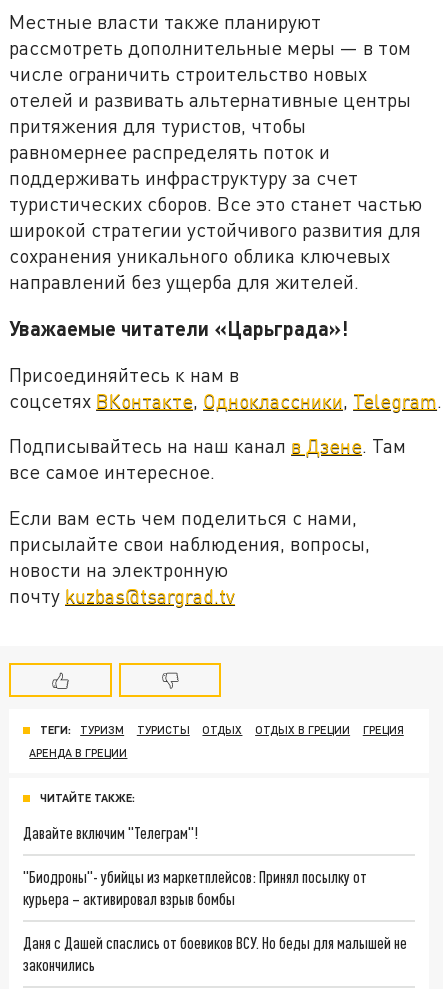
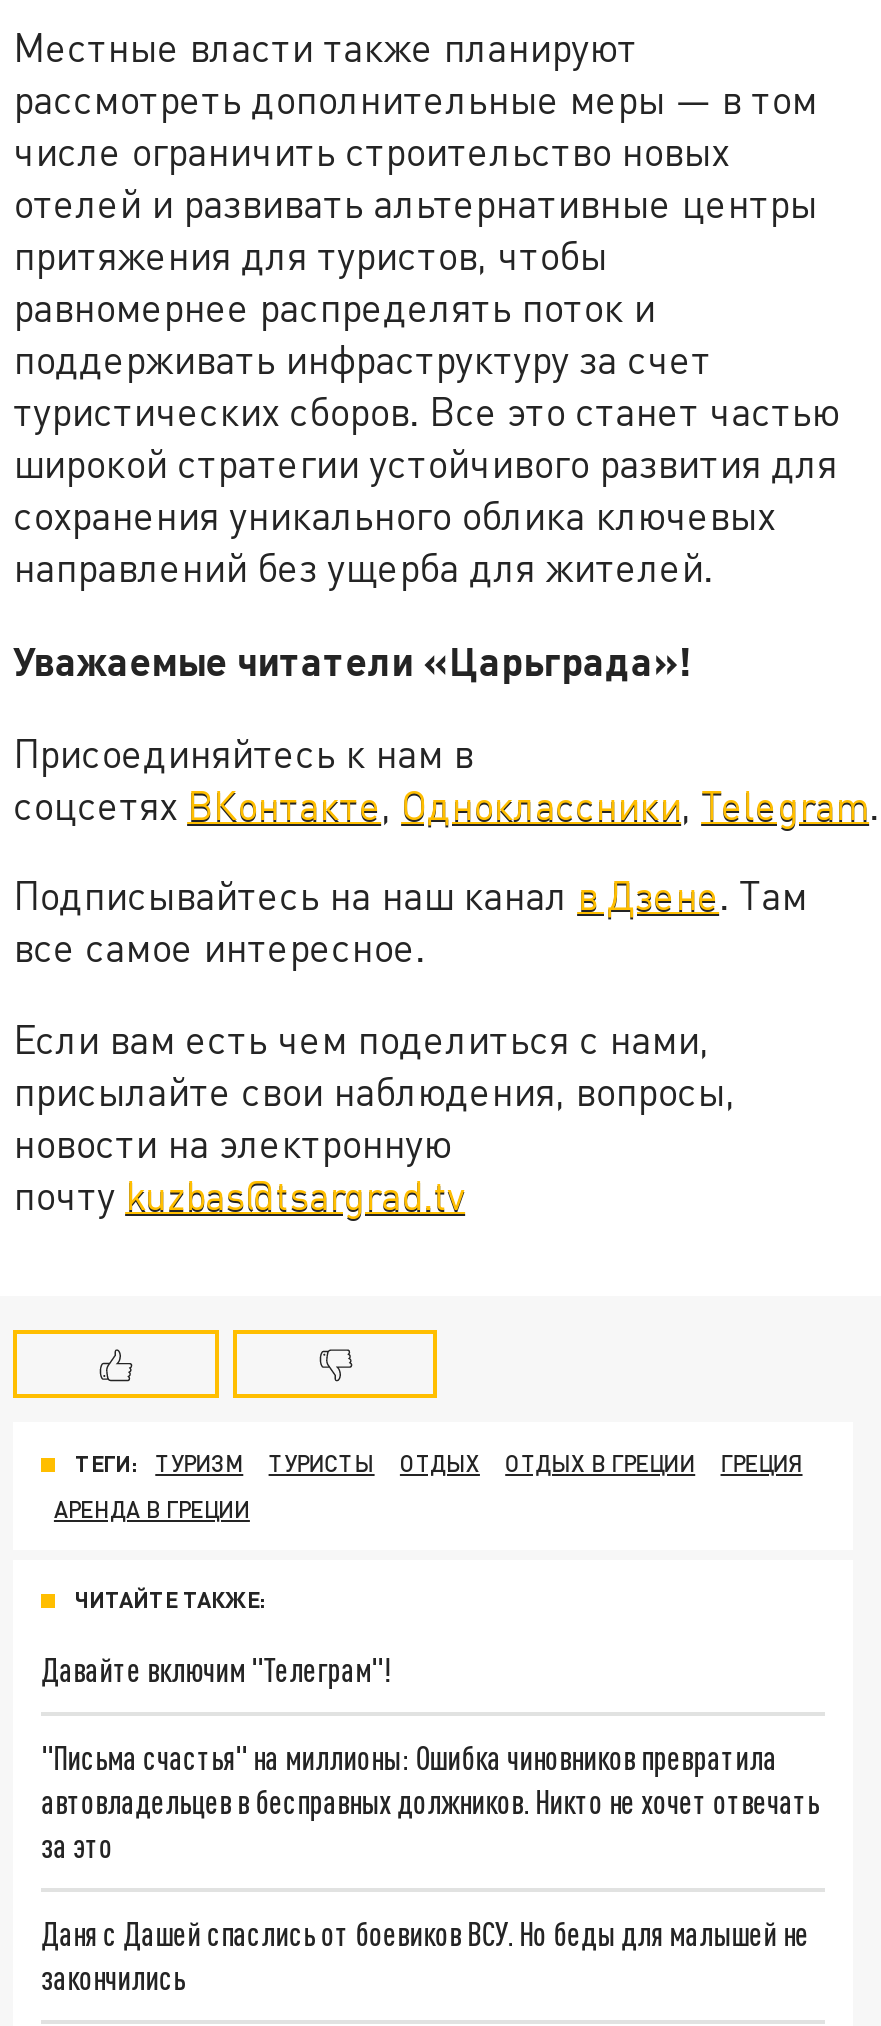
[23,867,367,908] "Биодроны"- убийцы из маркетплейсов: Принял посылку от | курьера – активировал взрыв бомбы -> [41,1738,819,1864] "Письма счастья" на миллионы: Ошибка чиновников превратила | автовладельцев в бесправных должников. Никто не хочет отвечать | за это

